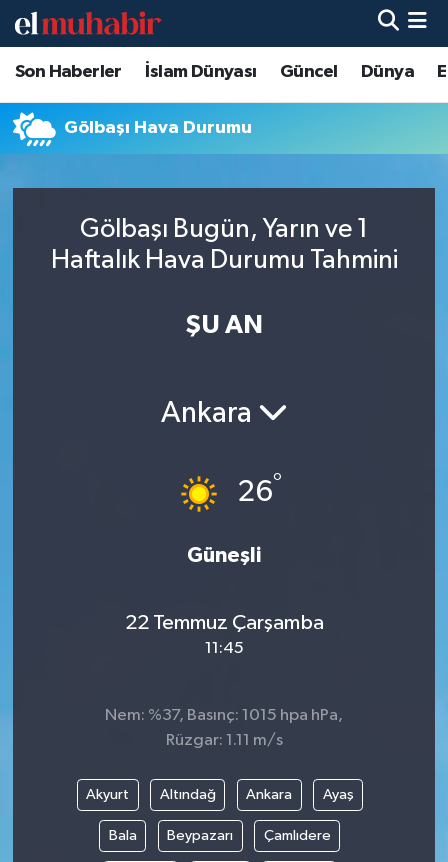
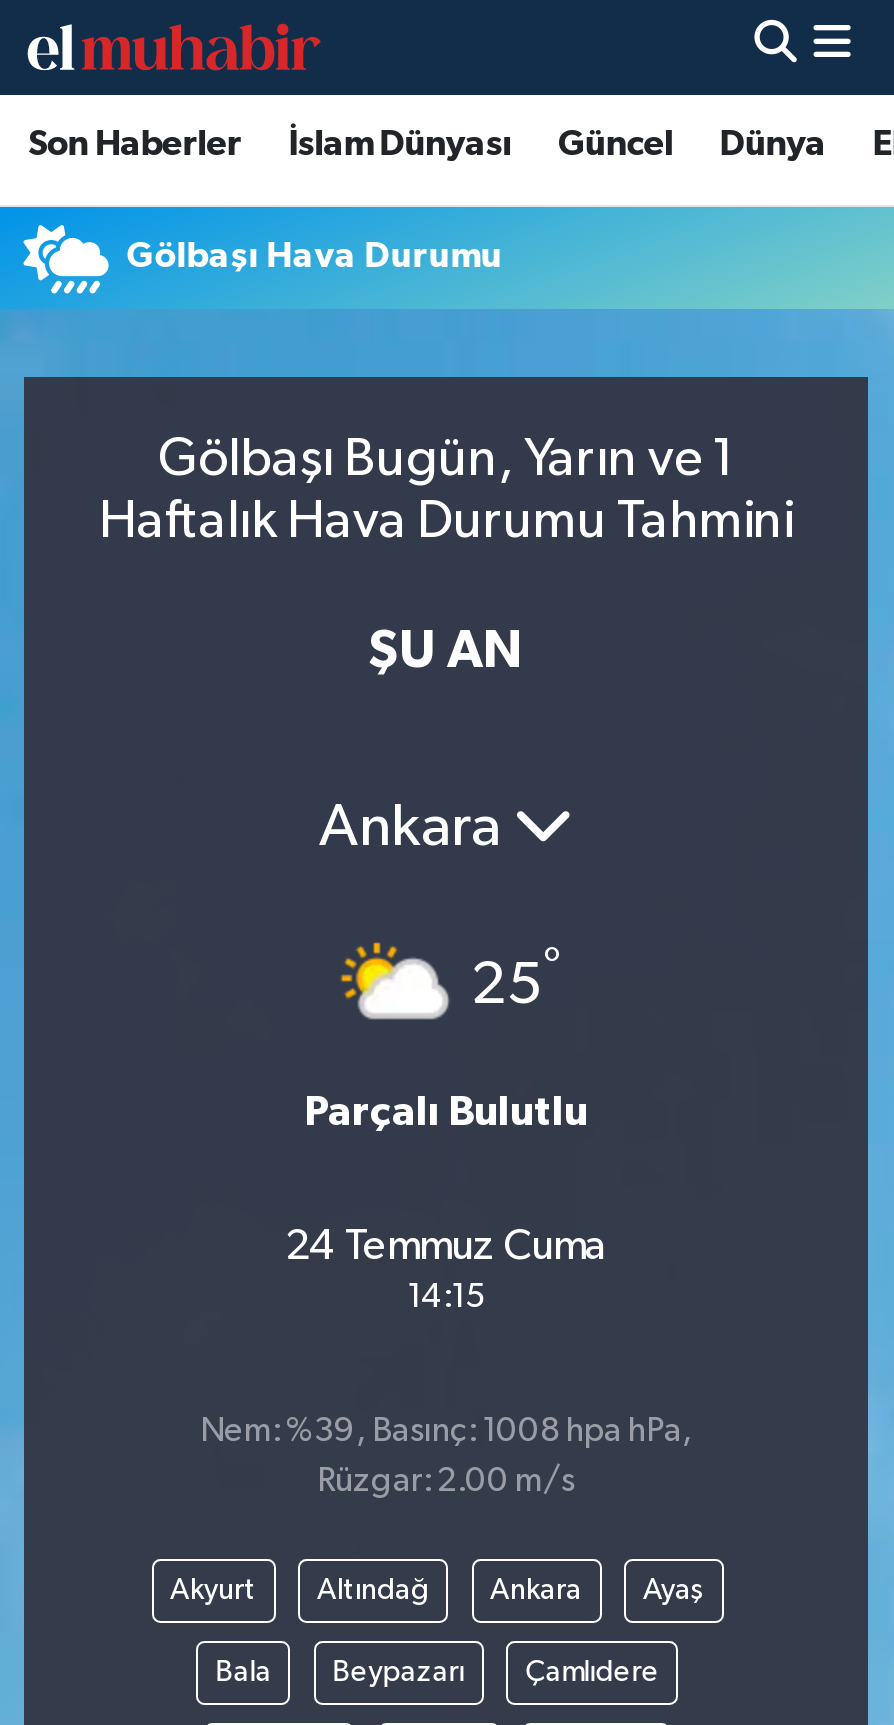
[172,471,281,513] [image] | 26° -> [340,941,561,1023] [image] | 25°
[187,545,261,566] Güneşli -> [304,1091,588,1133] Parçalı Bulutlu
[124,612,323,657] 22 Temmuz Çarşamba | 11:45 -> [285,1224,607,1314] 24 Temmuz Cuma | 14:15
[105,707,343,724] Nem: %37, Basınç: 1015 hpa hPa, -> [200,1415,692,1449] Nem: %39, Basınç: 1008 hpa hPa,
[165,732,282,749] Rüzgar: 1.11 m/s -> [317,1465,575,1499] Rüzgar: 2.00 m/s

